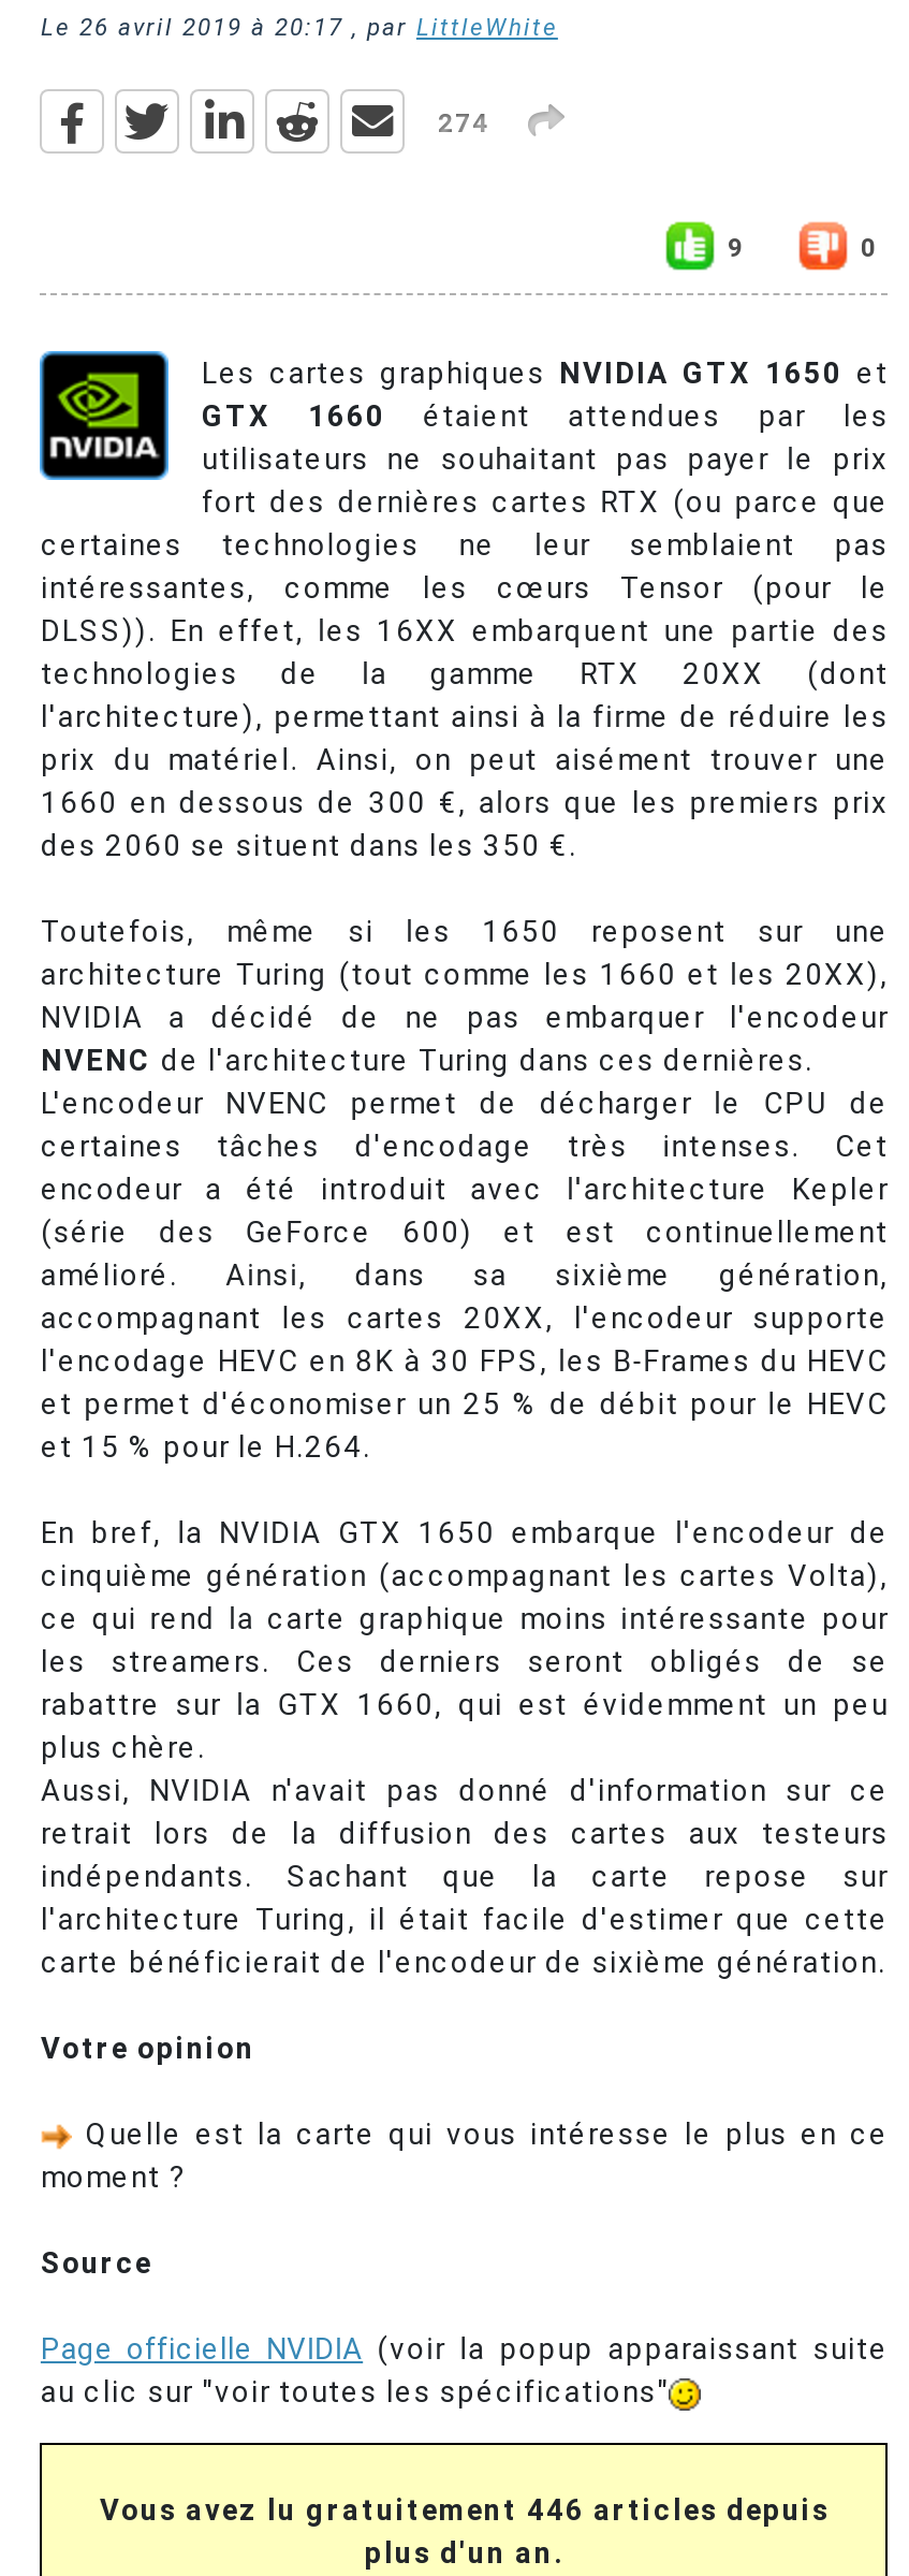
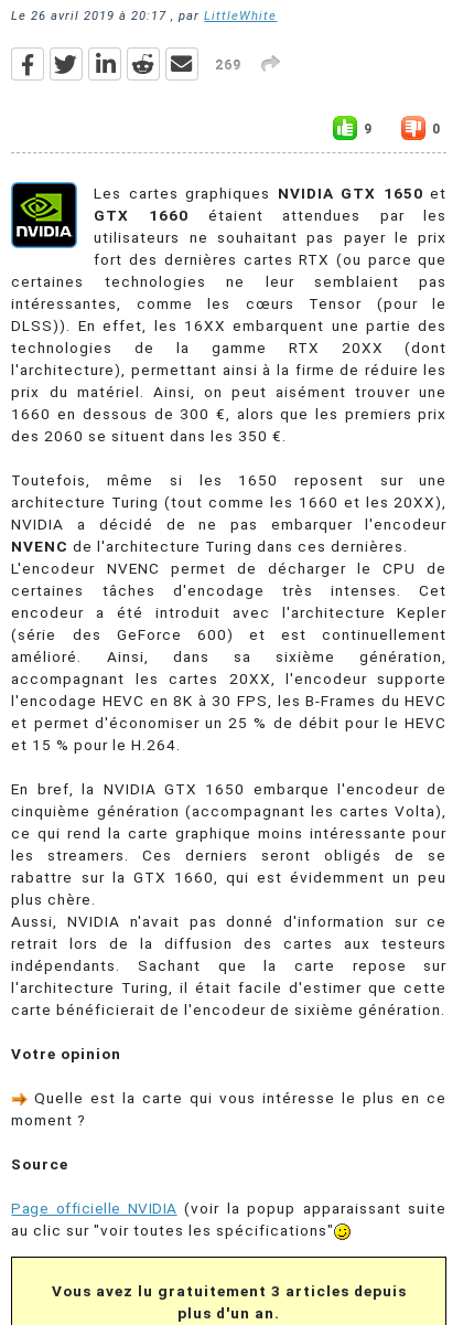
[438,109,489,139] 274 -> [215,58,242,73] 269
[100,2492,829,2527] Vous avez lu gratuitement 446 articles depuis -> [52,1282,407,1300] Vous avez lu gratuitement 3 articles depuis

